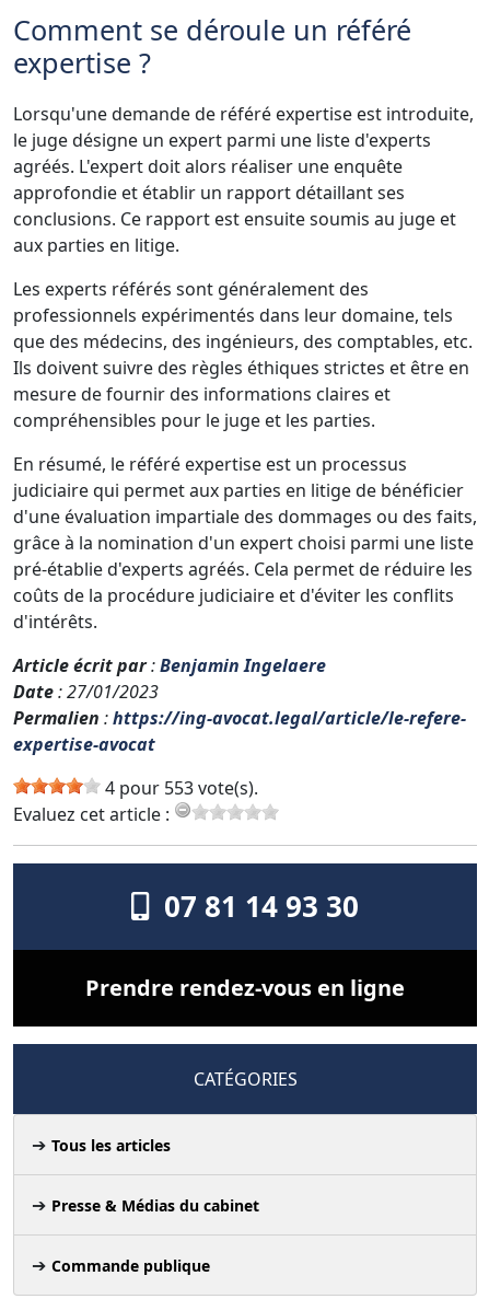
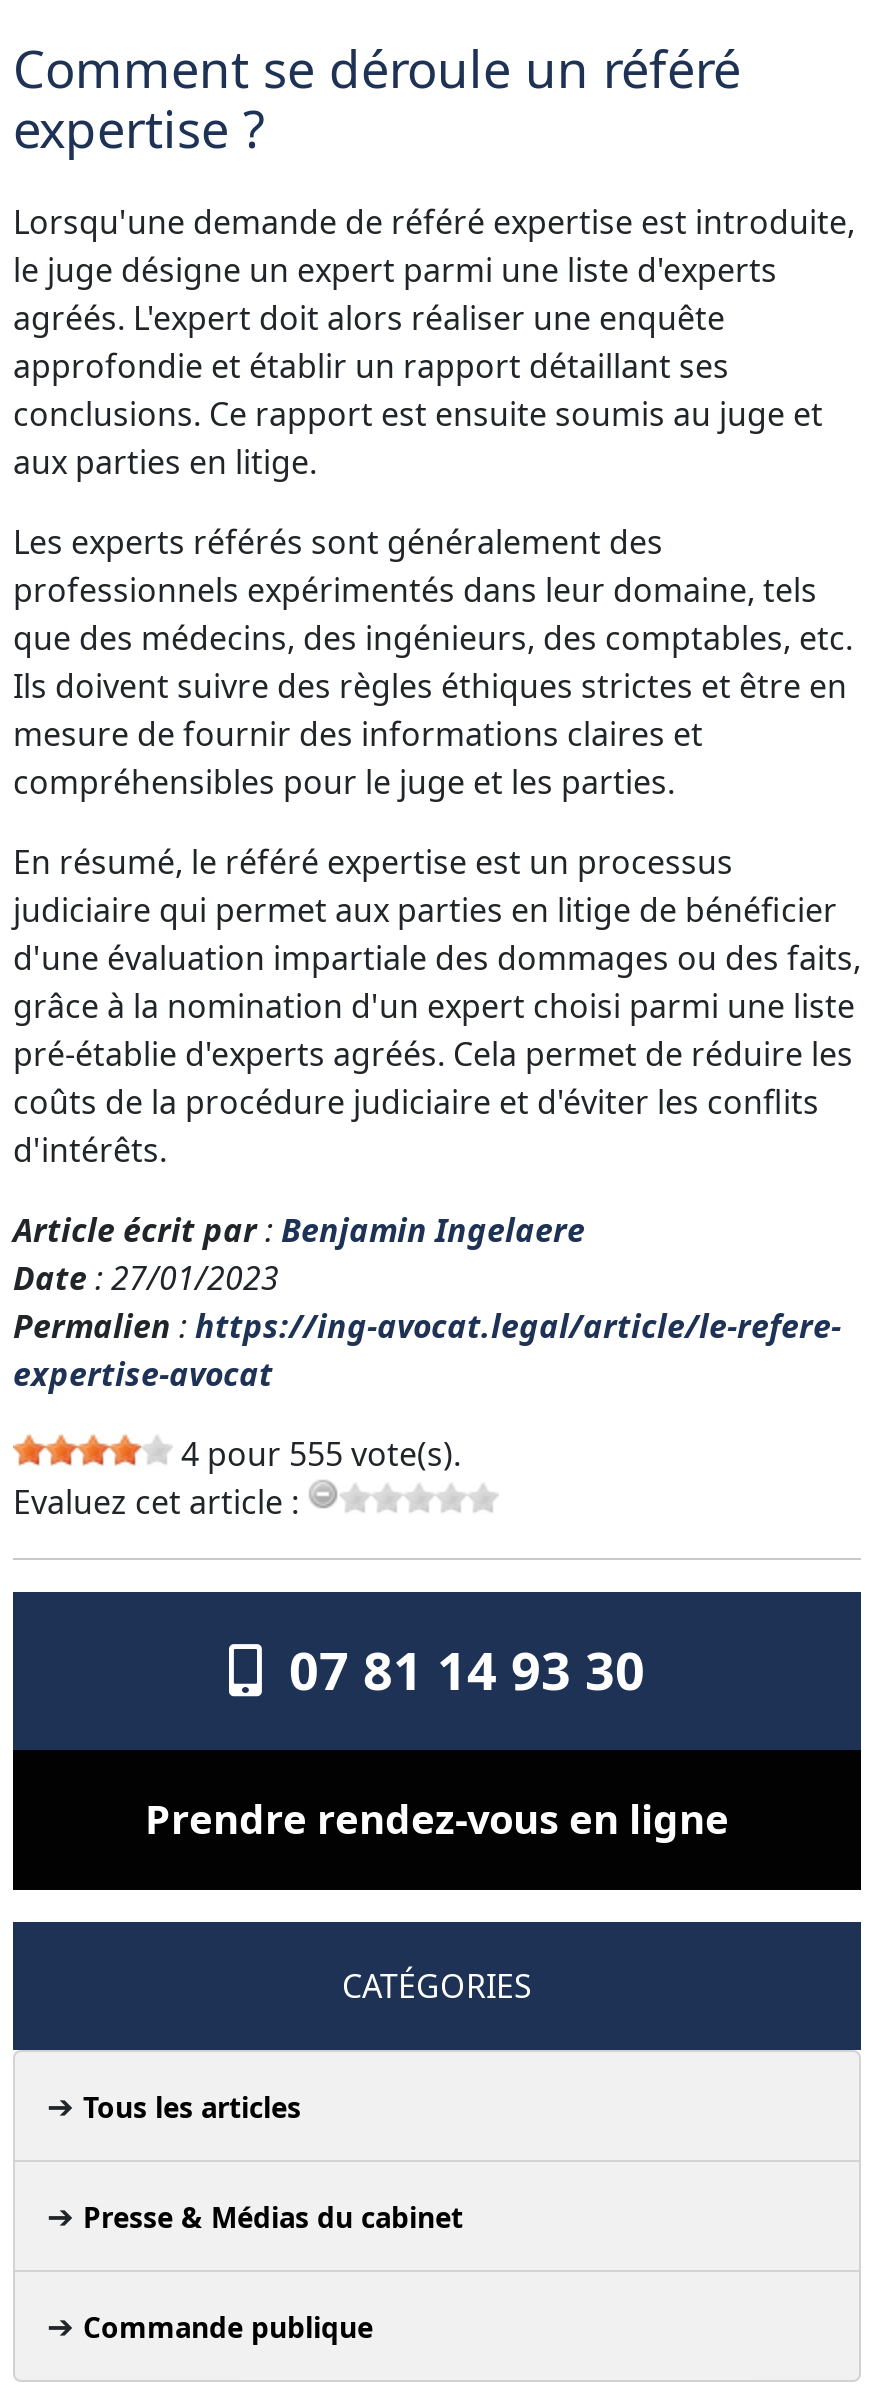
[101,776,258,800] 4 pour 553 vote(s). -> [173,1432,461,1476] 4 pour 555 vote(s).

